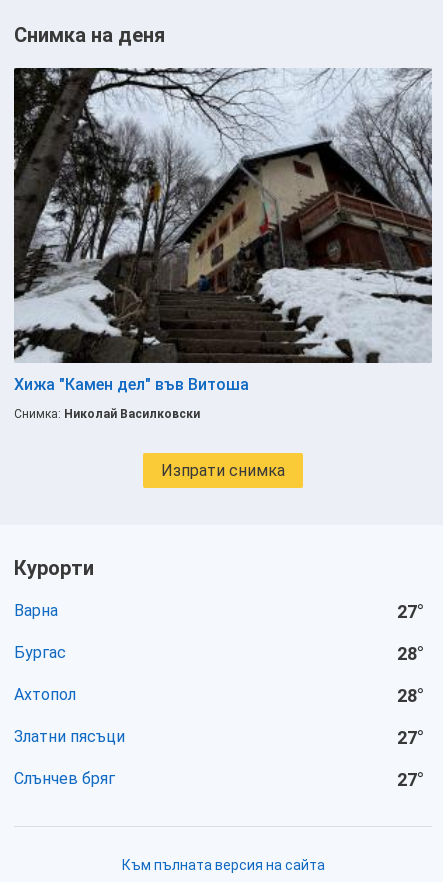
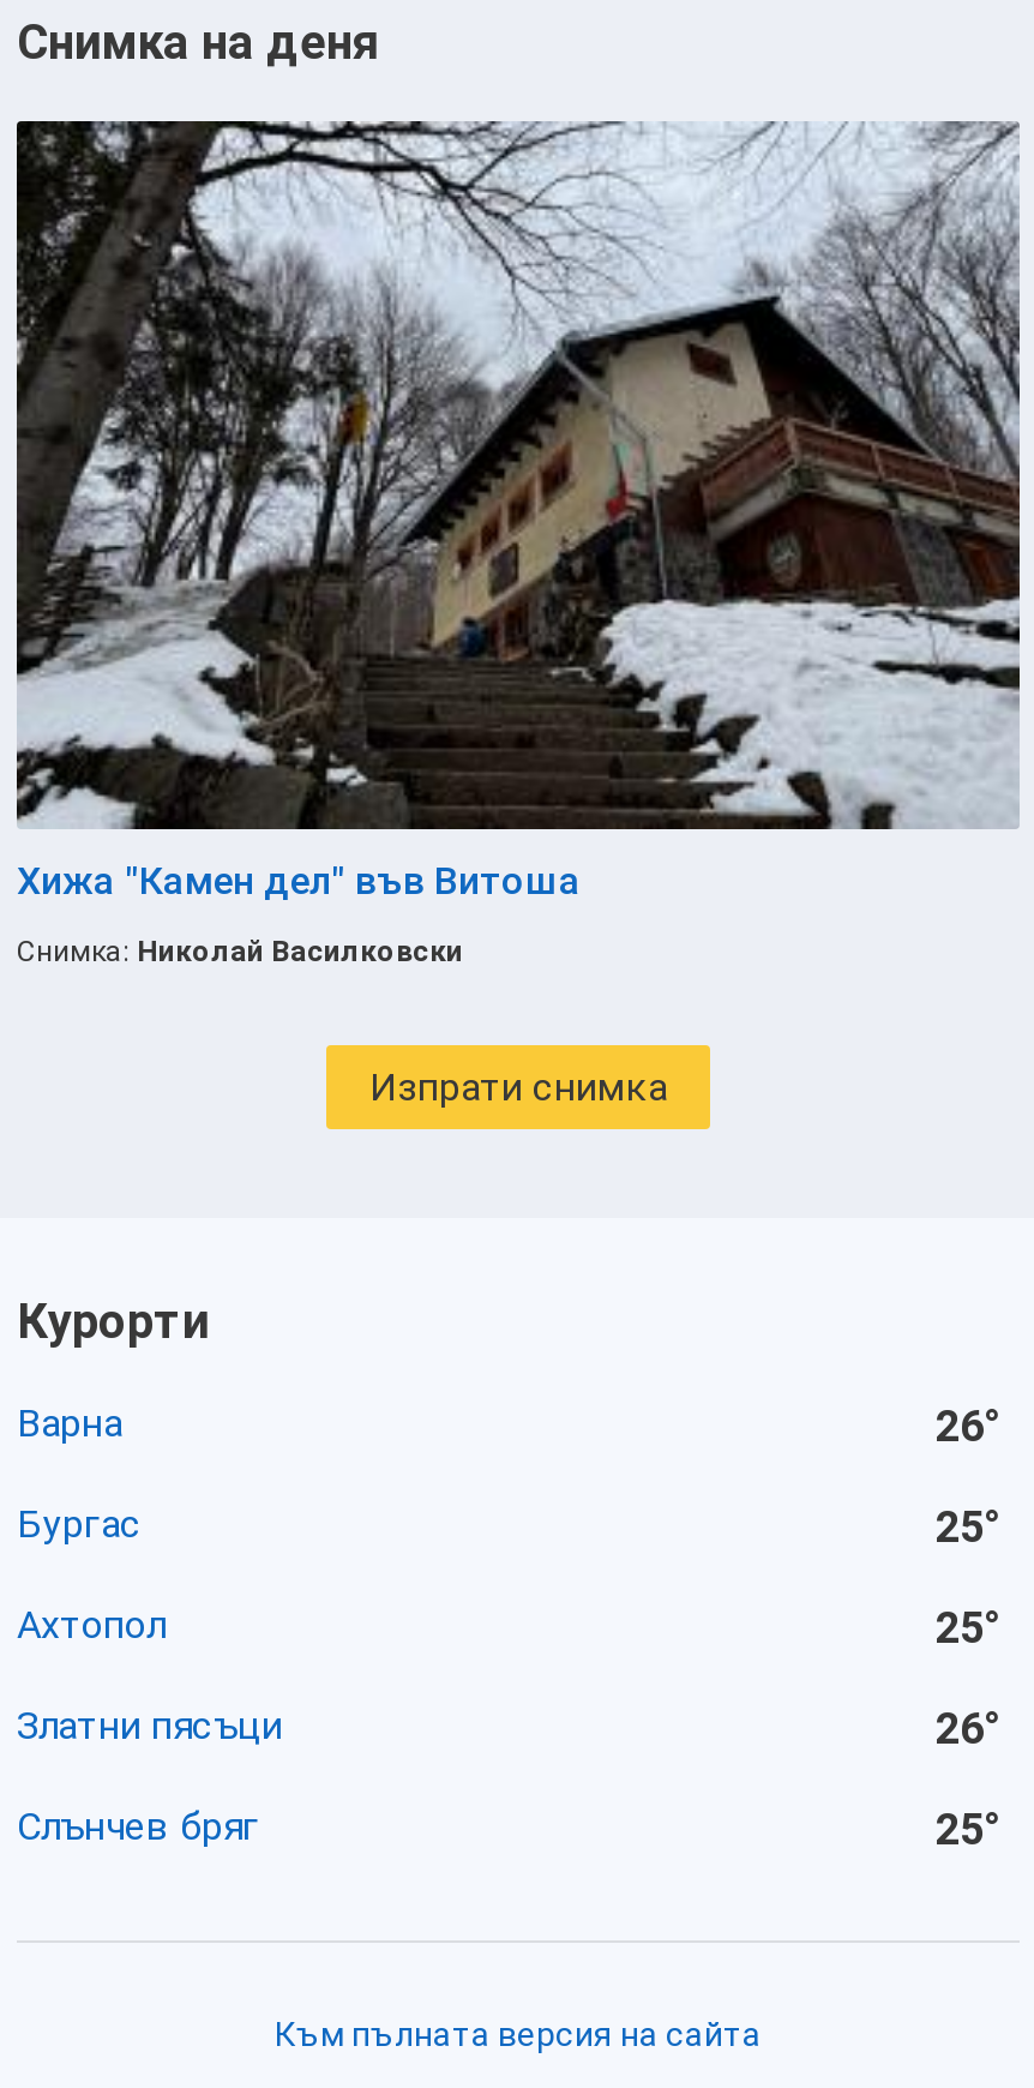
[397,601,424,622] 27° -> [936,1400,1000,1451] 26°
[397,643,424,664] 28° -> [936,1501,1000,1552] 25°
[397,685,424,706] 28° -> [936,1602,1000,1652] 25°
[397,727,424,748] 27° -> [936,1703,1000,1753] 26°
[397,769,424,790] 27° -> [936,1804,1000,1854] 25°

